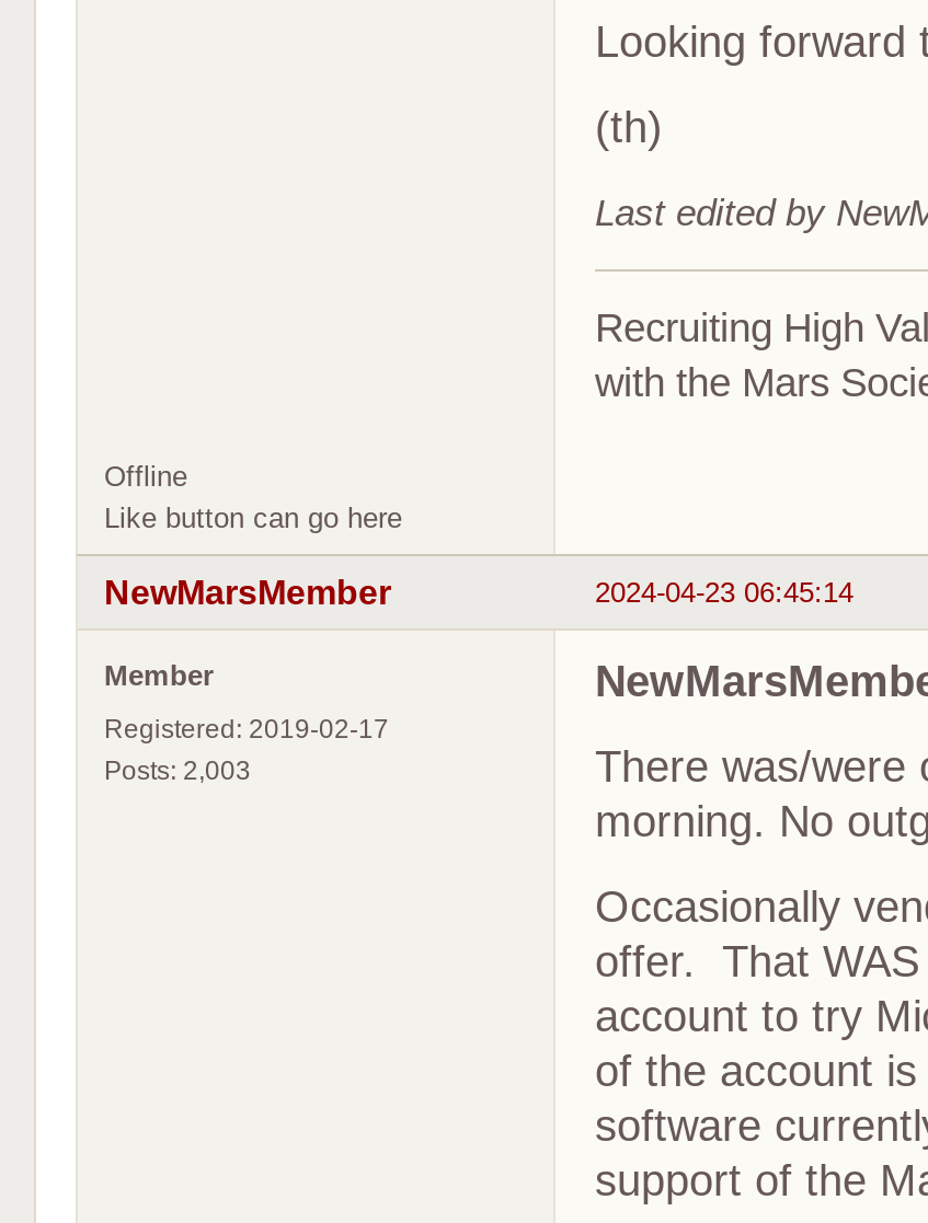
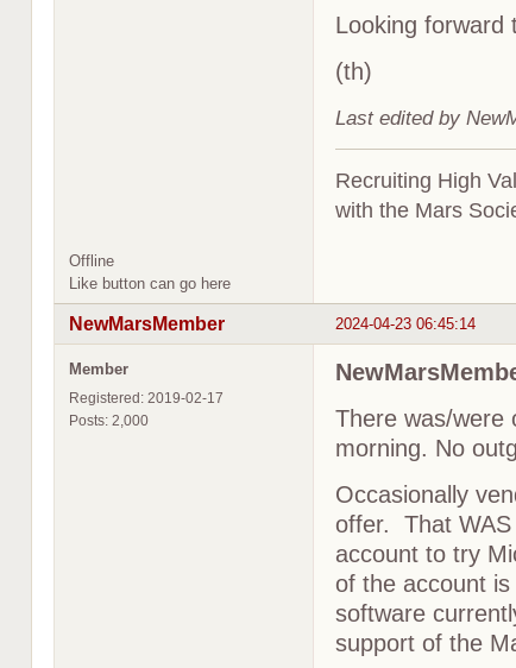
[104,755,251,786] Posts: 2,003 -> [69,412,149,429] Posts: 2,000

